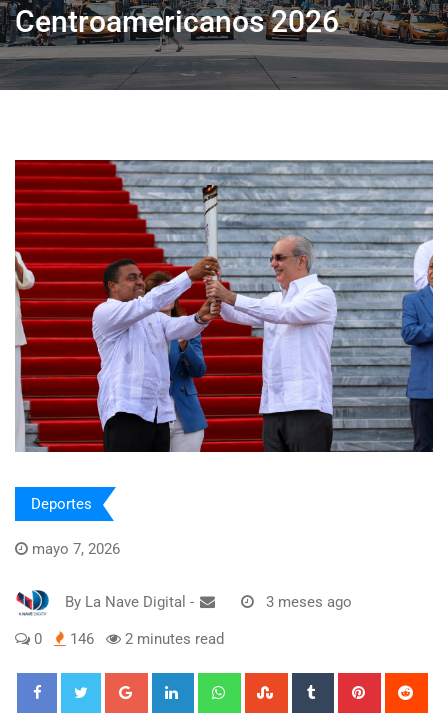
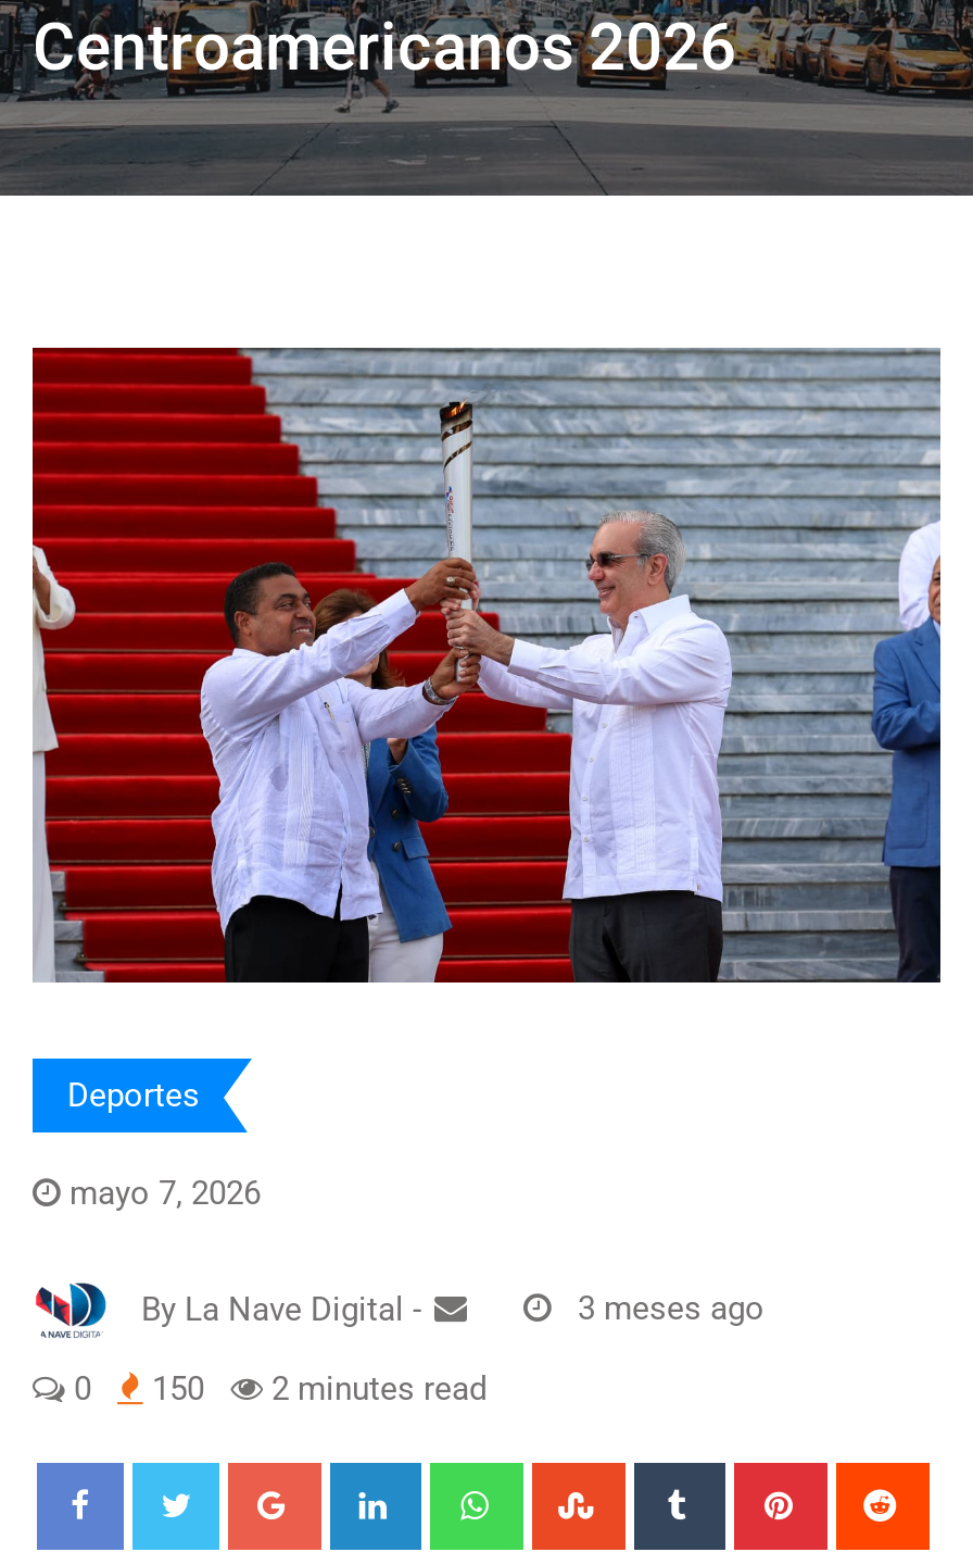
[30,630,224,648] 0 146 2 minutes read -> [65,1369,486,1408] 0 150 2 minutes read

